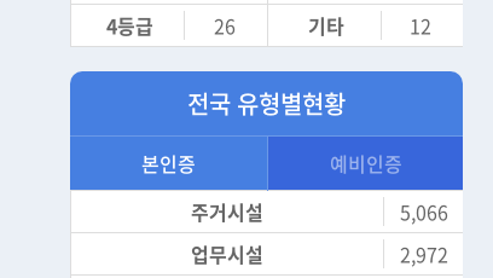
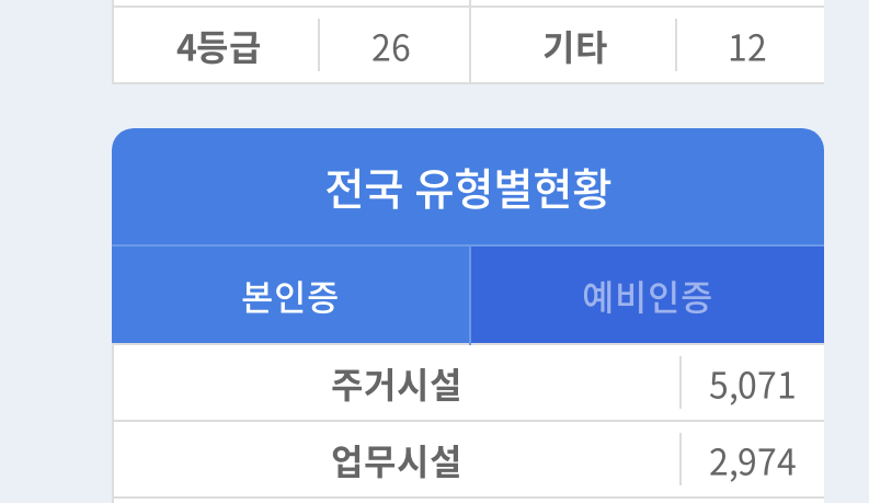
[399,197,448,226] 5,066 -> [709,356,797,409] 5,071
[399,239,448,268] 2,972 -> [709,433,797,485] 2,974

